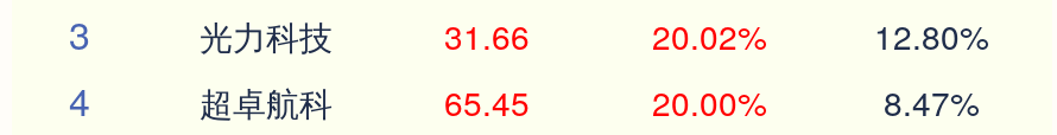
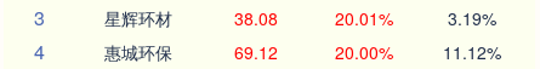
[200,12,988,59] 光力科技 | 31.66 | 20.02% | 12.80% -> [104,6,496,30] 星辉环材 | 38.08 | 20.01% | 3.19%
[200,78,530,126] 超卓航科 | 65.45 -> [104,40,277,64] 惠城环保 | 69.12
[884,78,979,126] 8.47% -> [442,40,501,64] 11.12%

